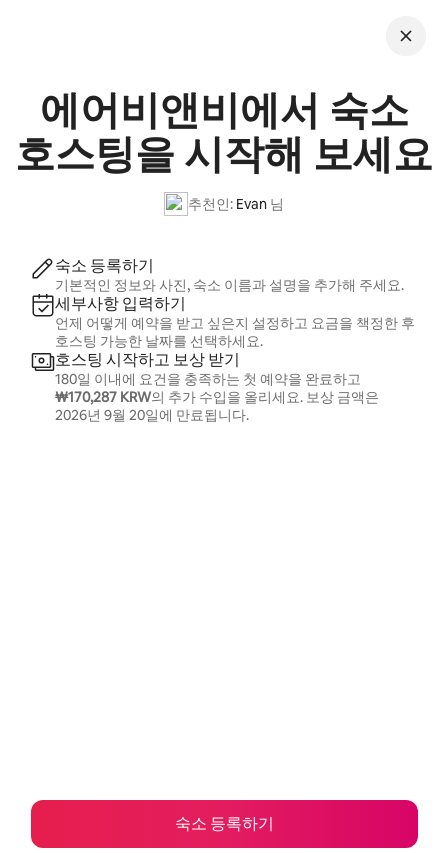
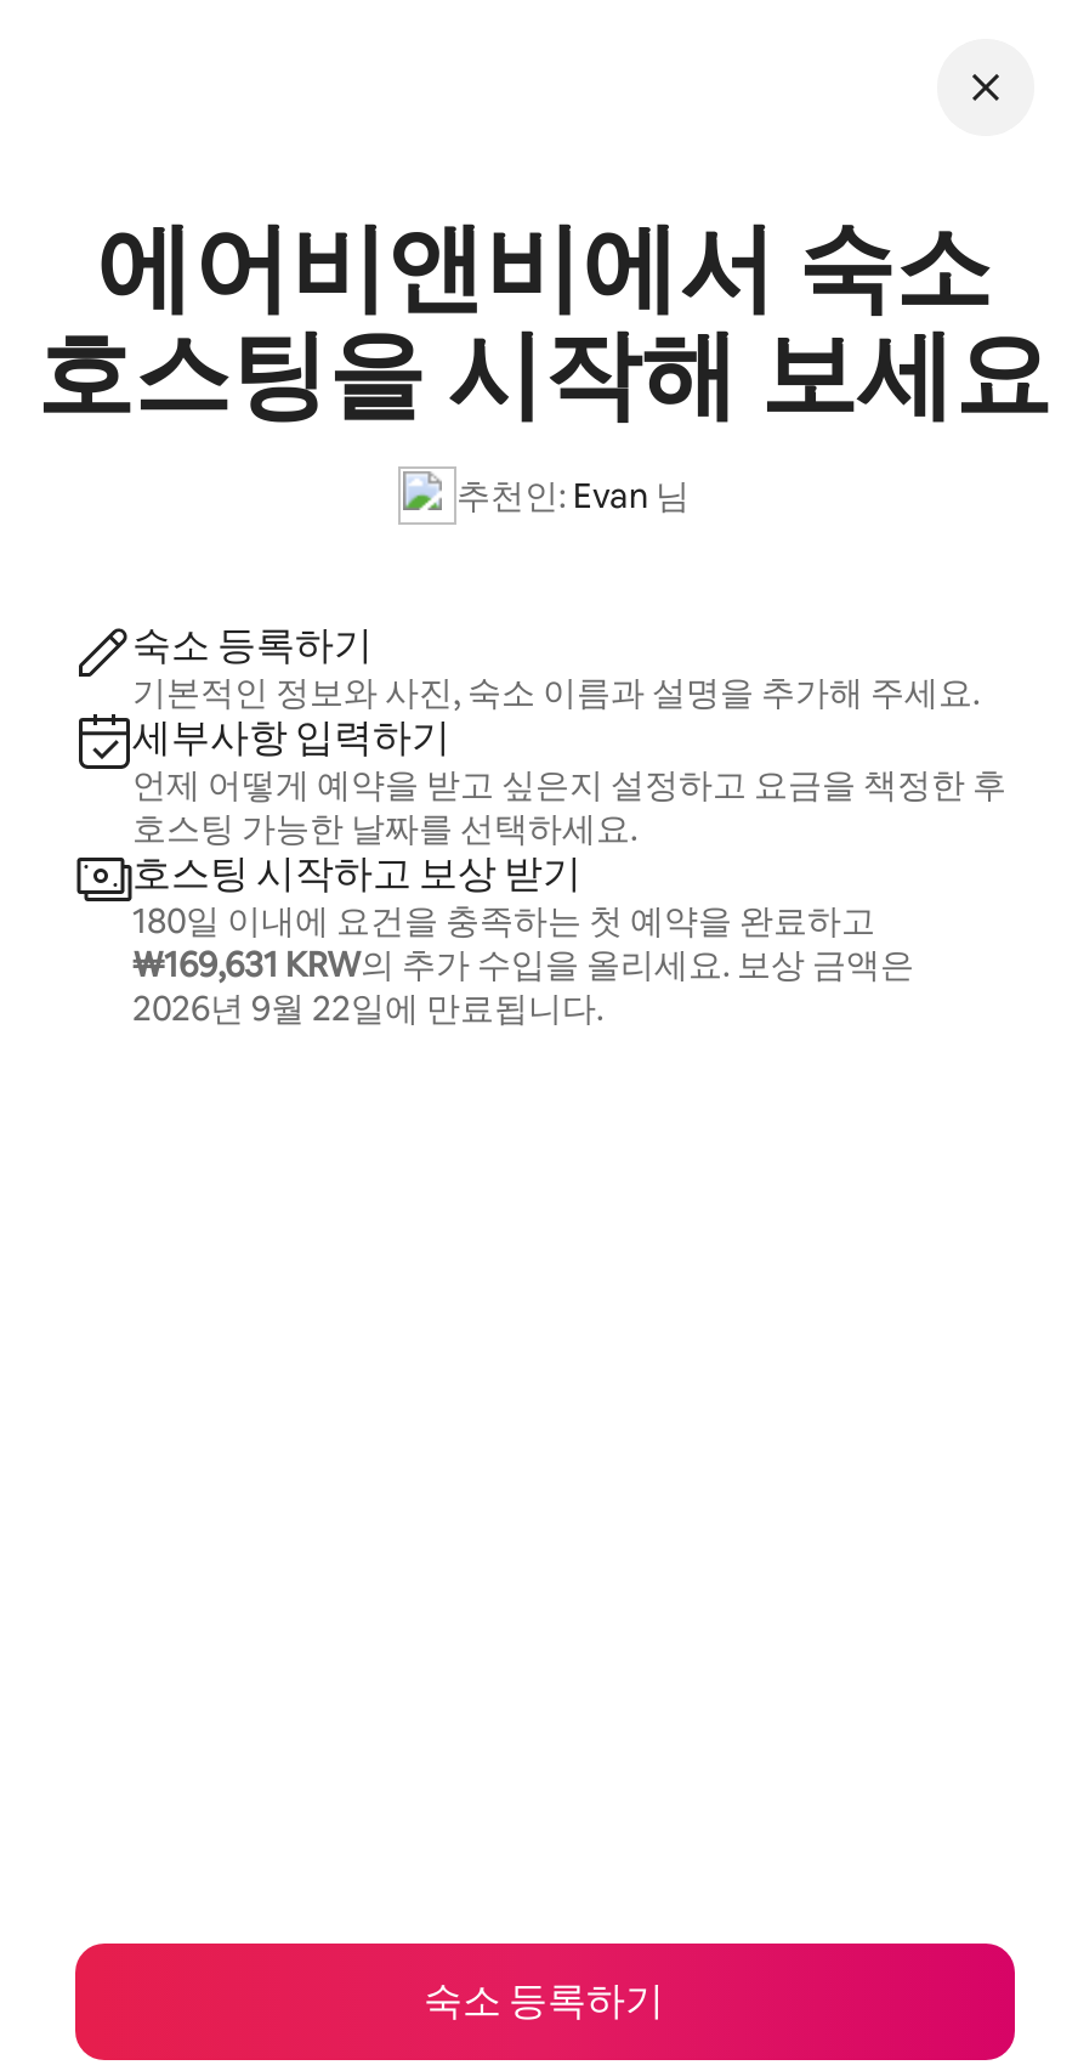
[54,388,378,406] ₩170,287 KRW의 추가 수입을 올리세요. 보상 금액은 -> [132,943,914,986] ₩169,631 KRW의 추가 수입을 올리세요. 보상 금액은
[54,406,248,424] 2026년 9월 20일에 만료됩니다. -> [132,986,603,1030] 2026년 9월 22일에 만료됩니다.

